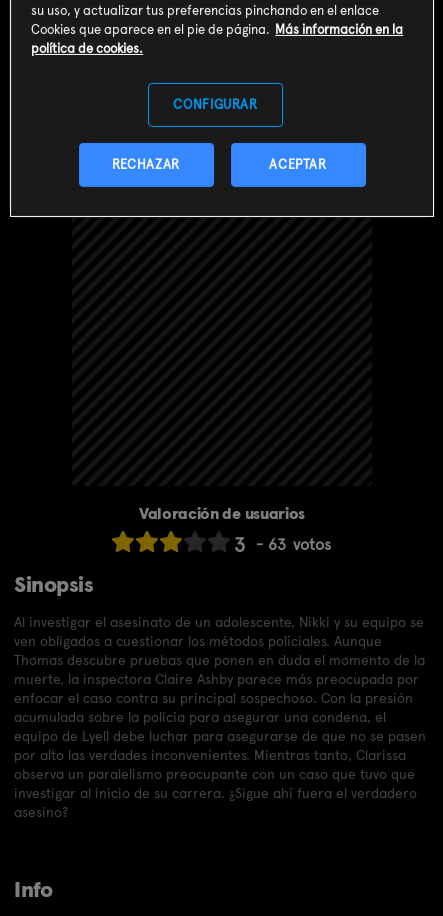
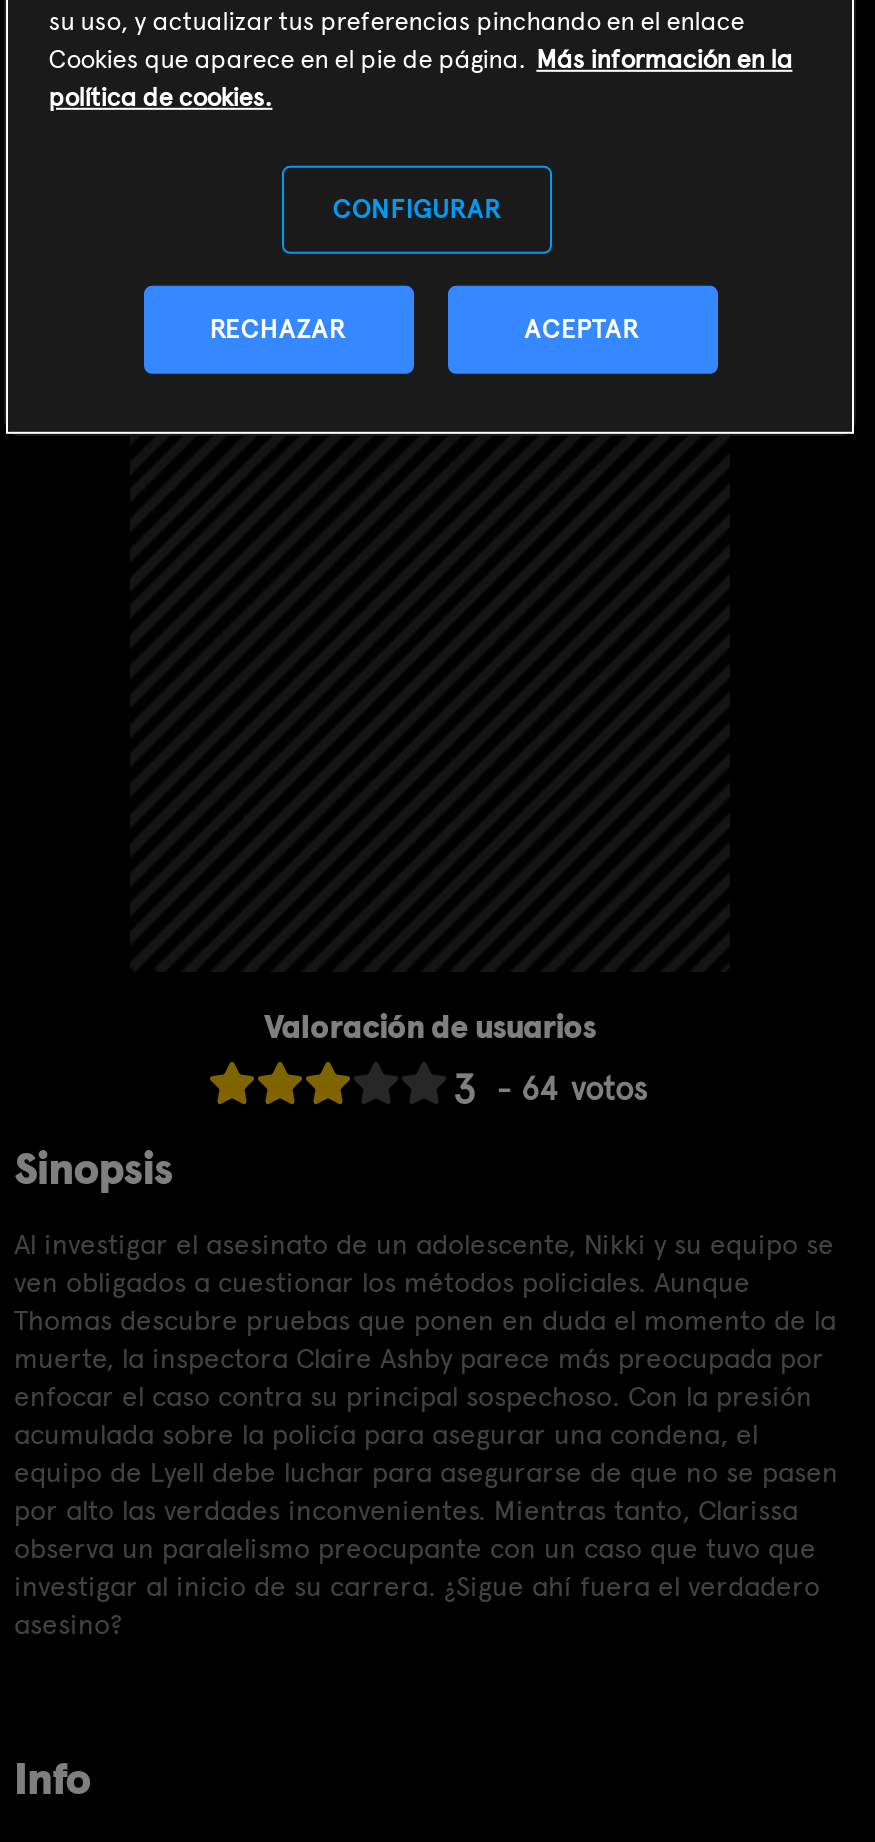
[233,533,330,557] 3 63 votos -> [453,1065,647,1113] 3 64 votos

